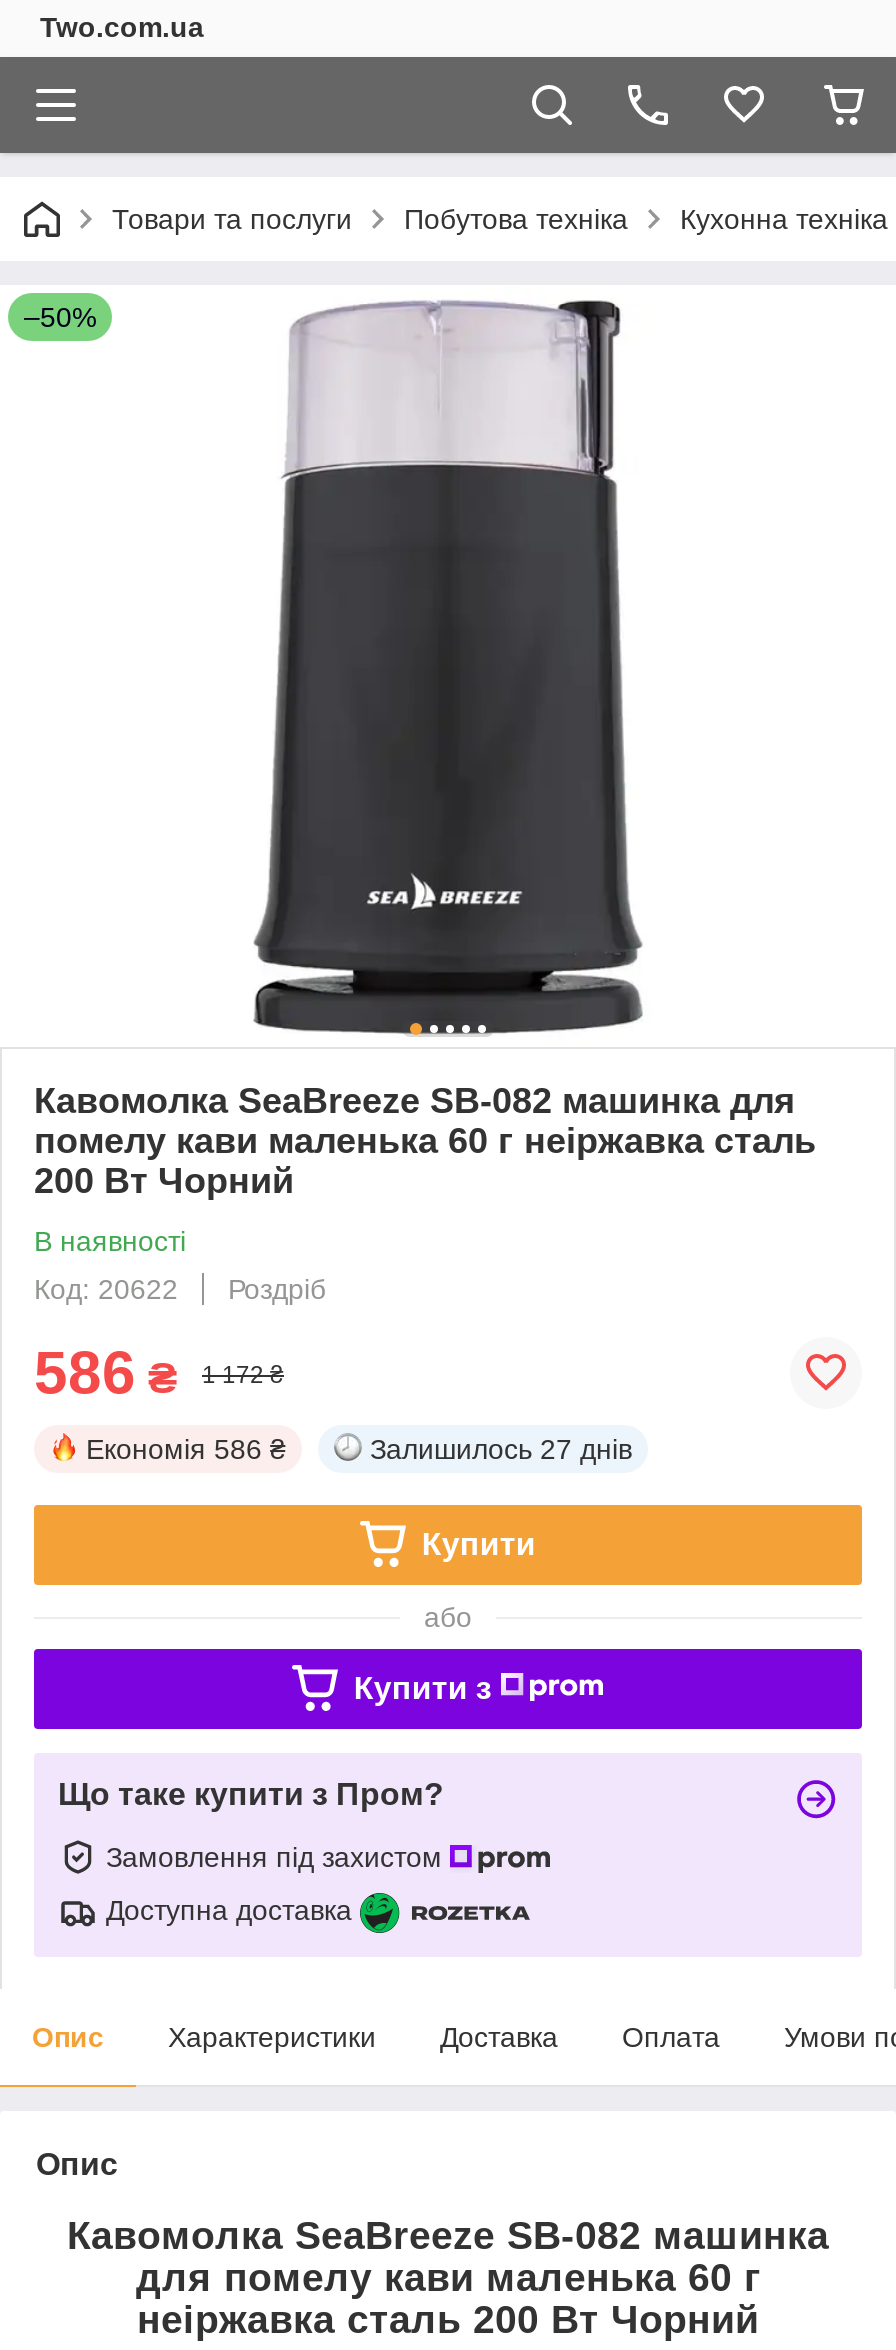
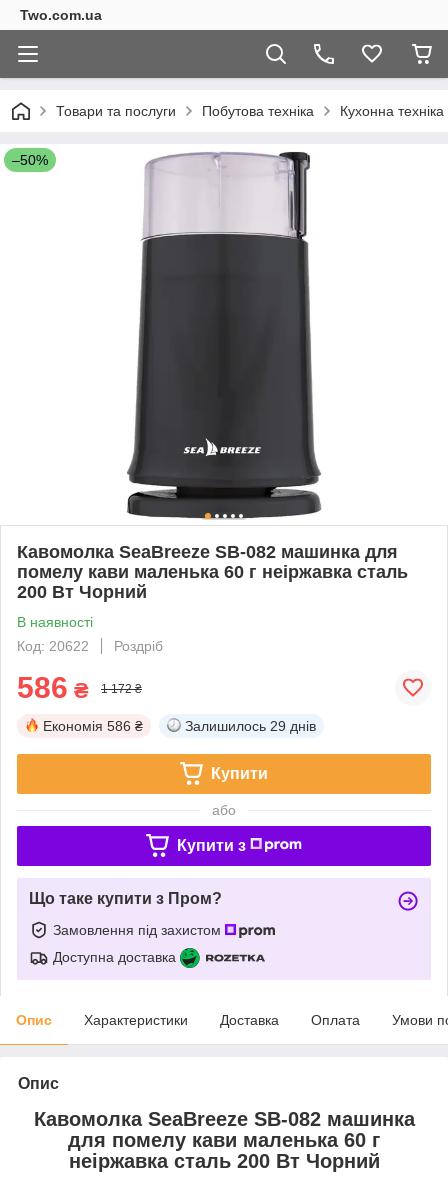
[370,1433,632,1465] Залишилось 27 днів -> [185,718,316,734] Залишилось 29 днів

